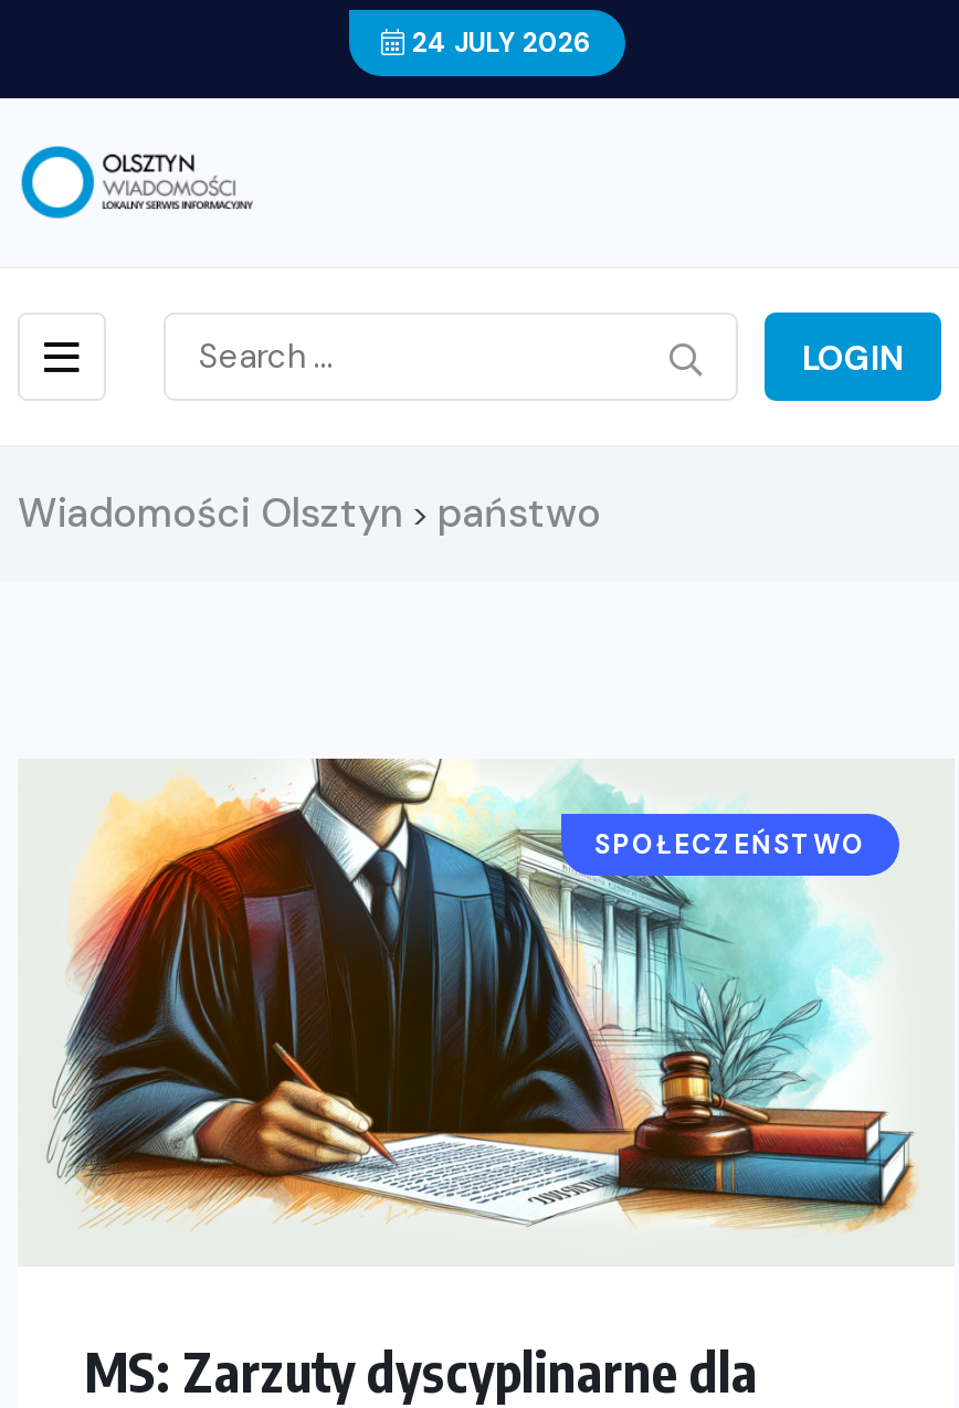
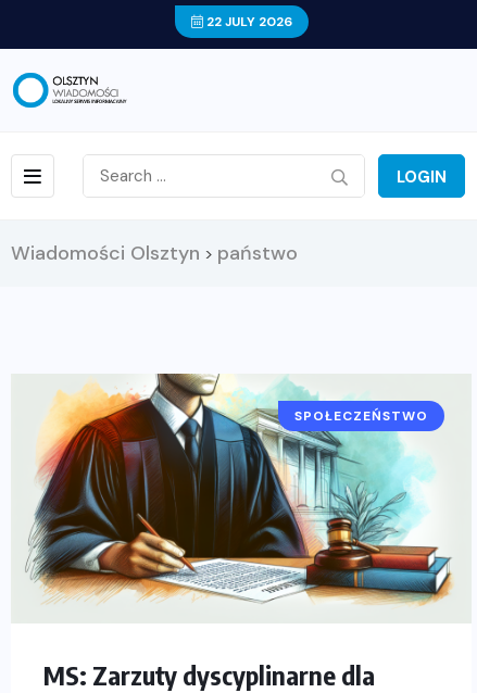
[405,25,591,61] 24 JULY 2026 -> [203,13,292,30] 22 JULY 2026

